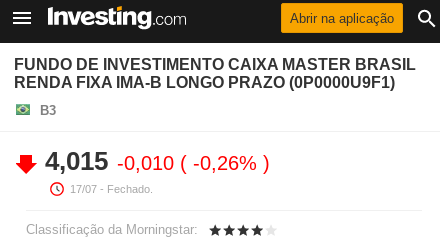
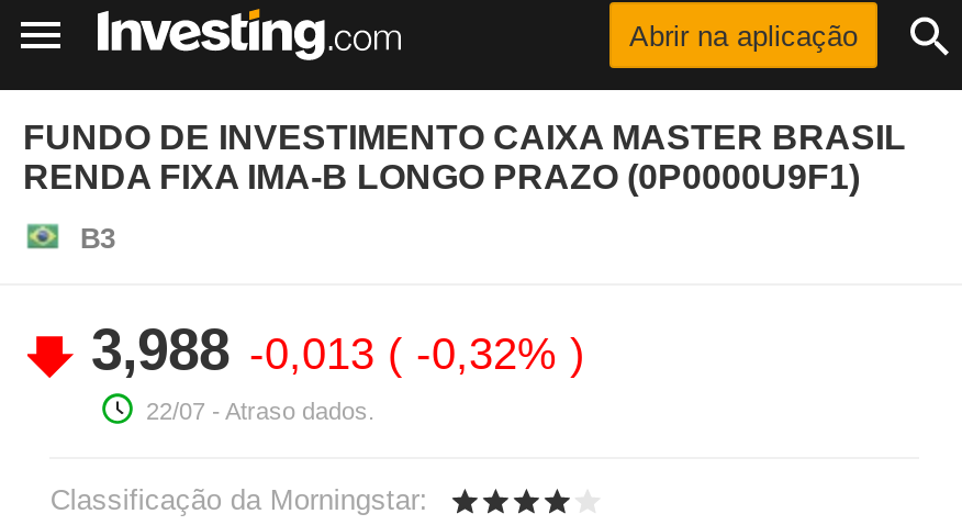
[45,146,263,195] 4,015 -0,010 -0,26% | 17/07 - Fechado. -> [91,316,570,424] 3,988 -0,013 -0,32% | 22/07 - Atraso dados.

